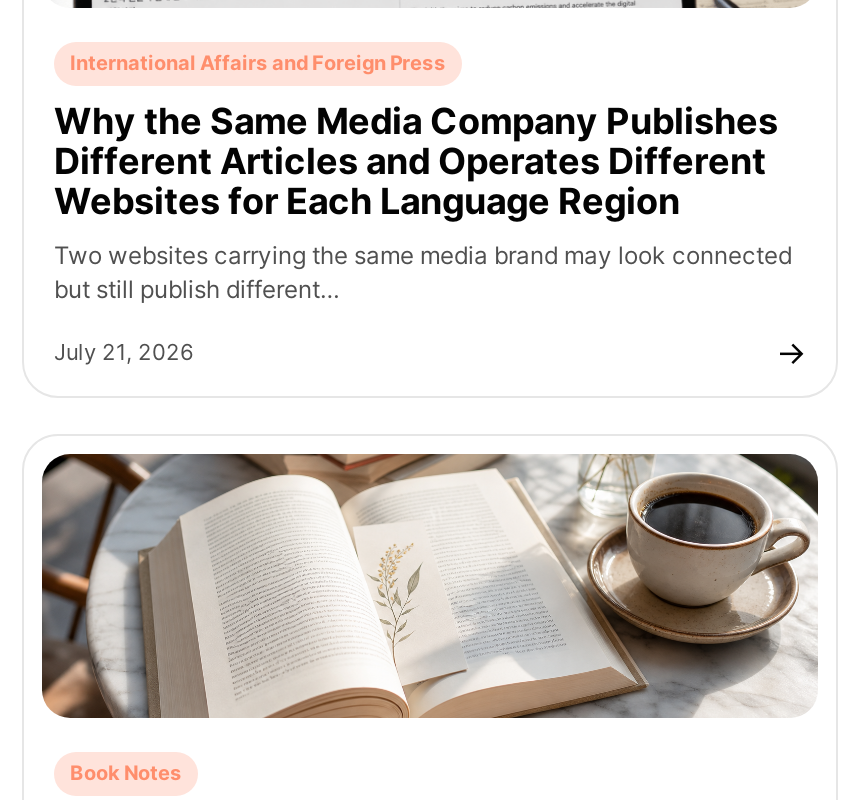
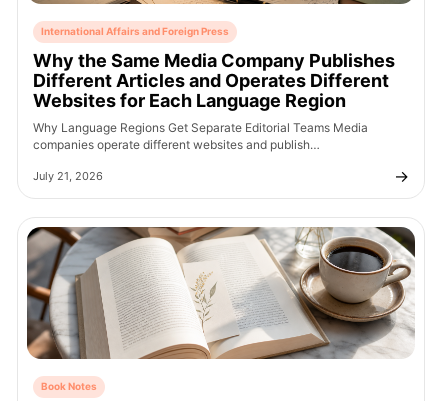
[54,240,792,304] Two websites carrying the same media brand may look connected | but still publish different… -> [33,120,368,152] Why Language Regions Get Separate Editorial Teams Media | companies operate different websites and publish…

